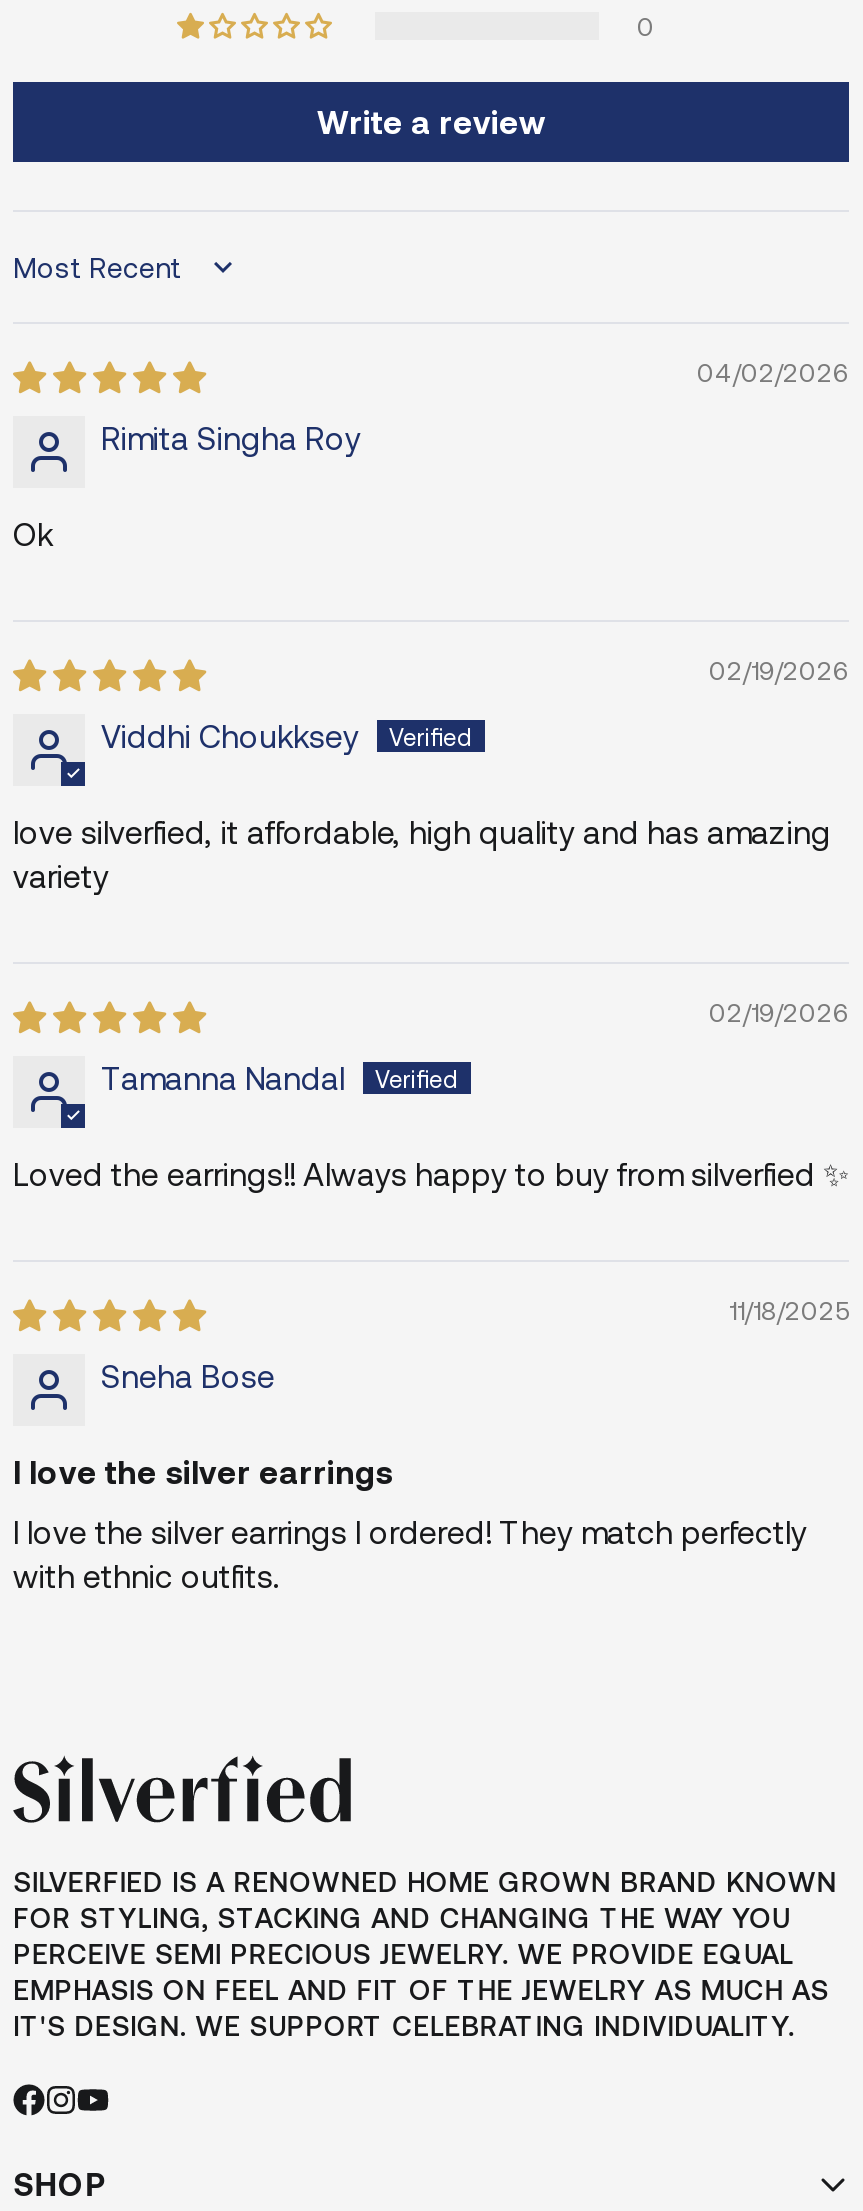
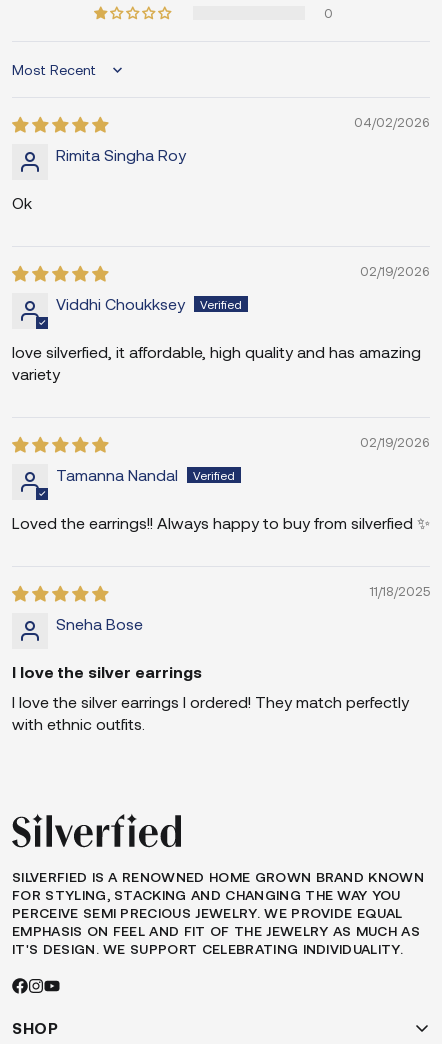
[317,102,545,140] Write a review -> none

